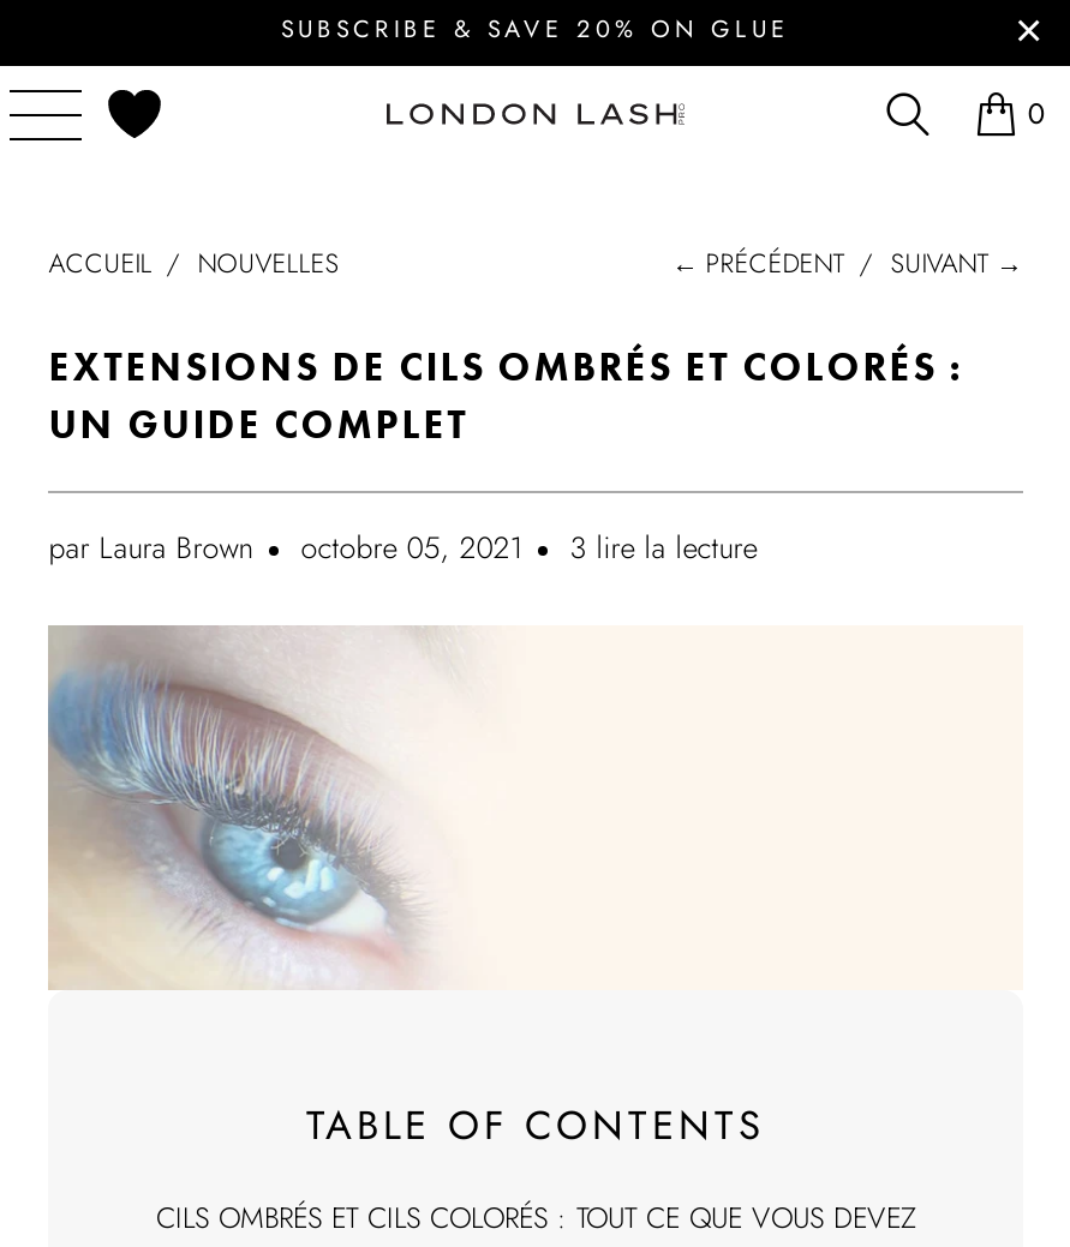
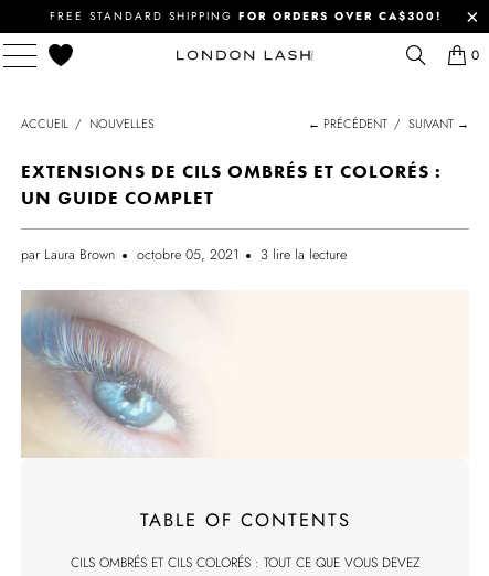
[281,11,790,47] SUBSCRIBE & SAVE 20% ON GLUE -> [49,8,441,24] FREE STANDARD SHIPPING FOR ORDERS OVER CA$300!

